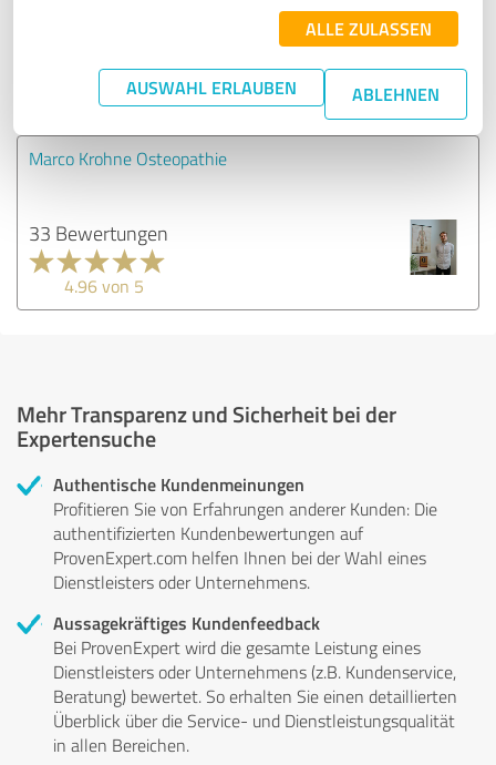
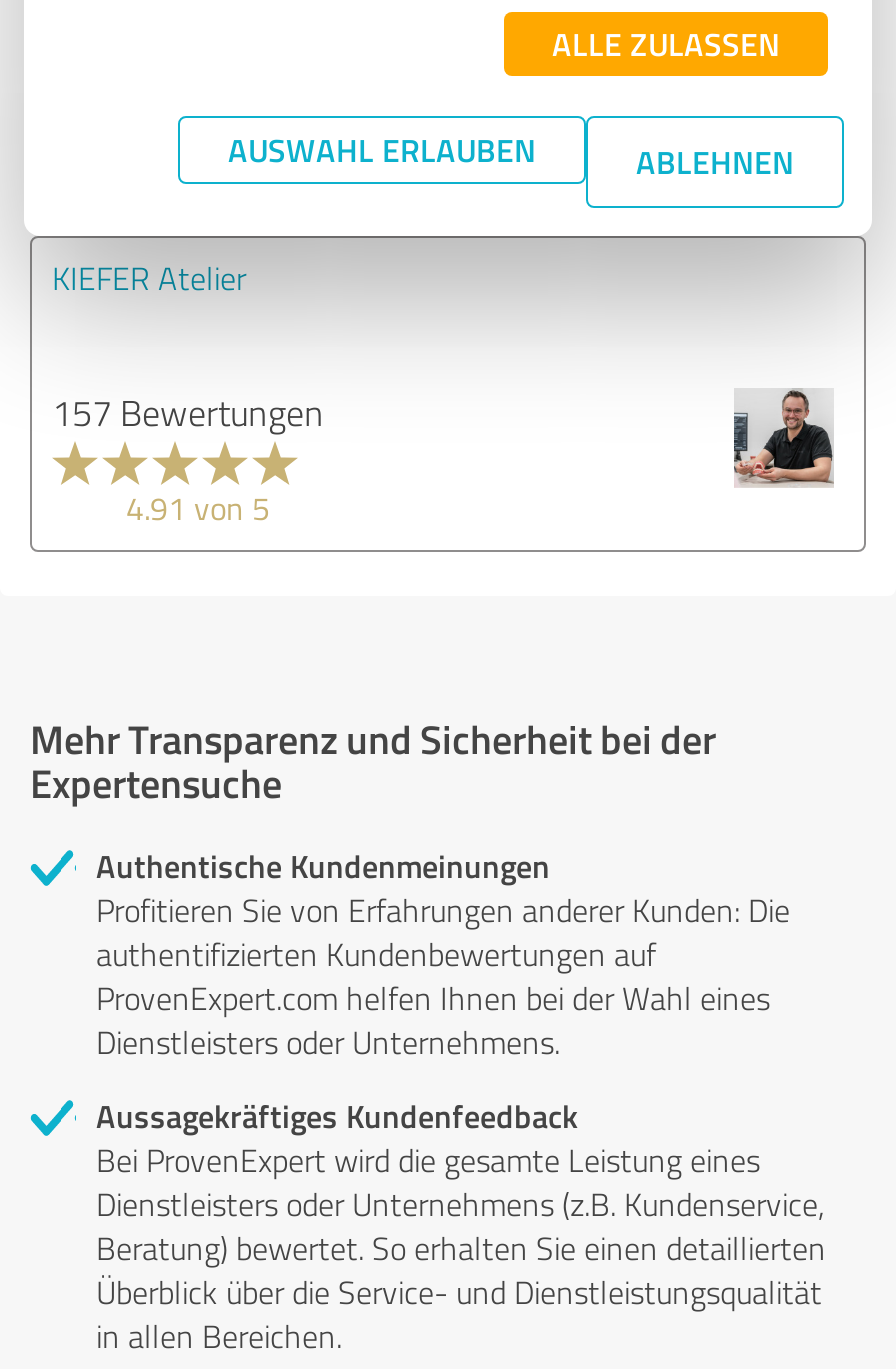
[29,146,227,170] Marco Krohne Osteopathie -> [52,255,246,299] KIEFER Atelier
[29,219,168,246] 33 Bewertungen -> [52,387,324,435] 157 Bewertungen
[406,220,462,276] [image] -> [732,390,834,488] [image]
[64,273,144,298] 4.96 von 5 -> [126,485,270,529] 4.91 von 5

